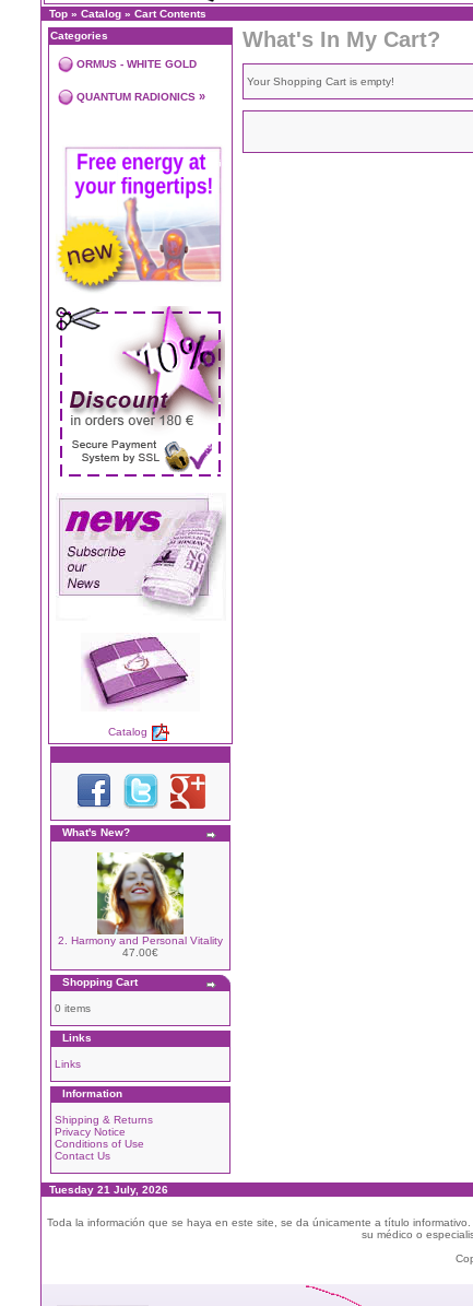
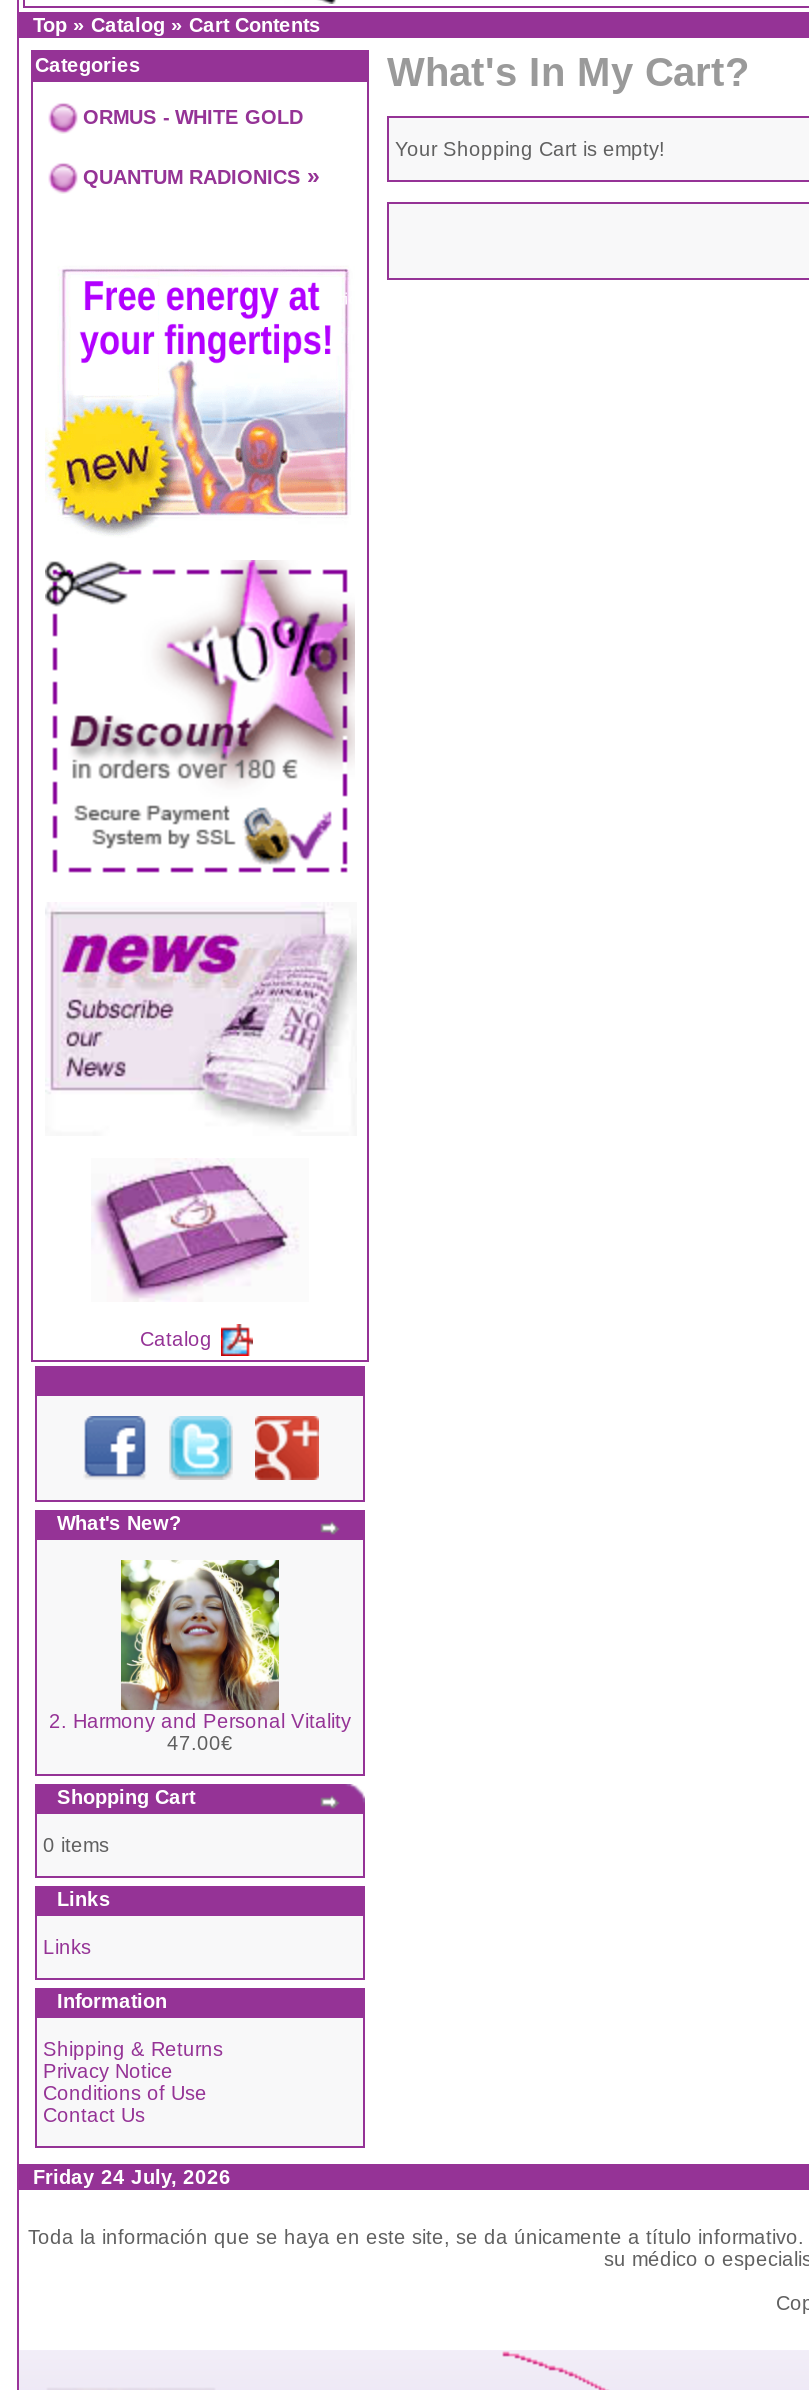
[43,1184,175,1196] Tuesday 21 July, 2026 -> [21,2166,243,2188] Friday 24 July, 2026

